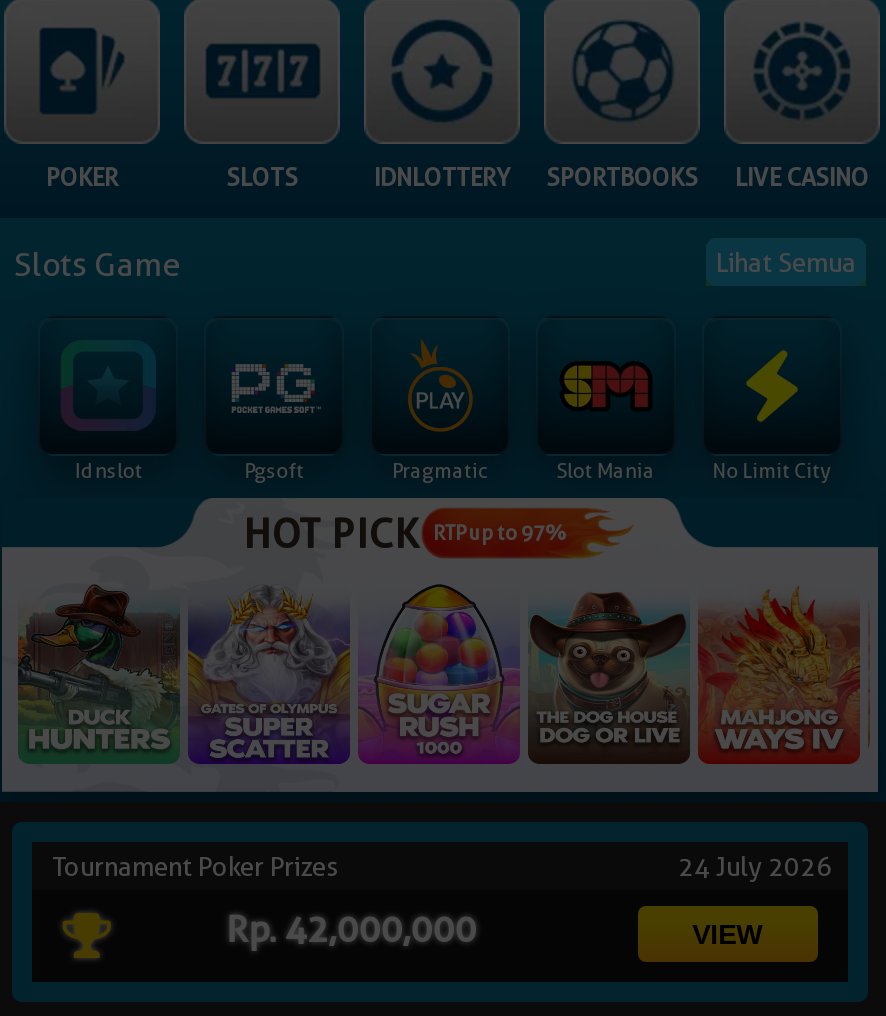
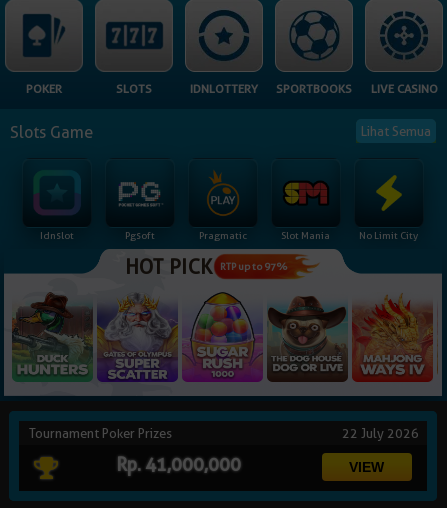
[678,851,838,883] 24 July 2026 -> [342,425,422,441] 22 July 2026
[226,909,476,951] Rp. 42,000,000 -> [116,454,241,475] Rp. 41,000,000

